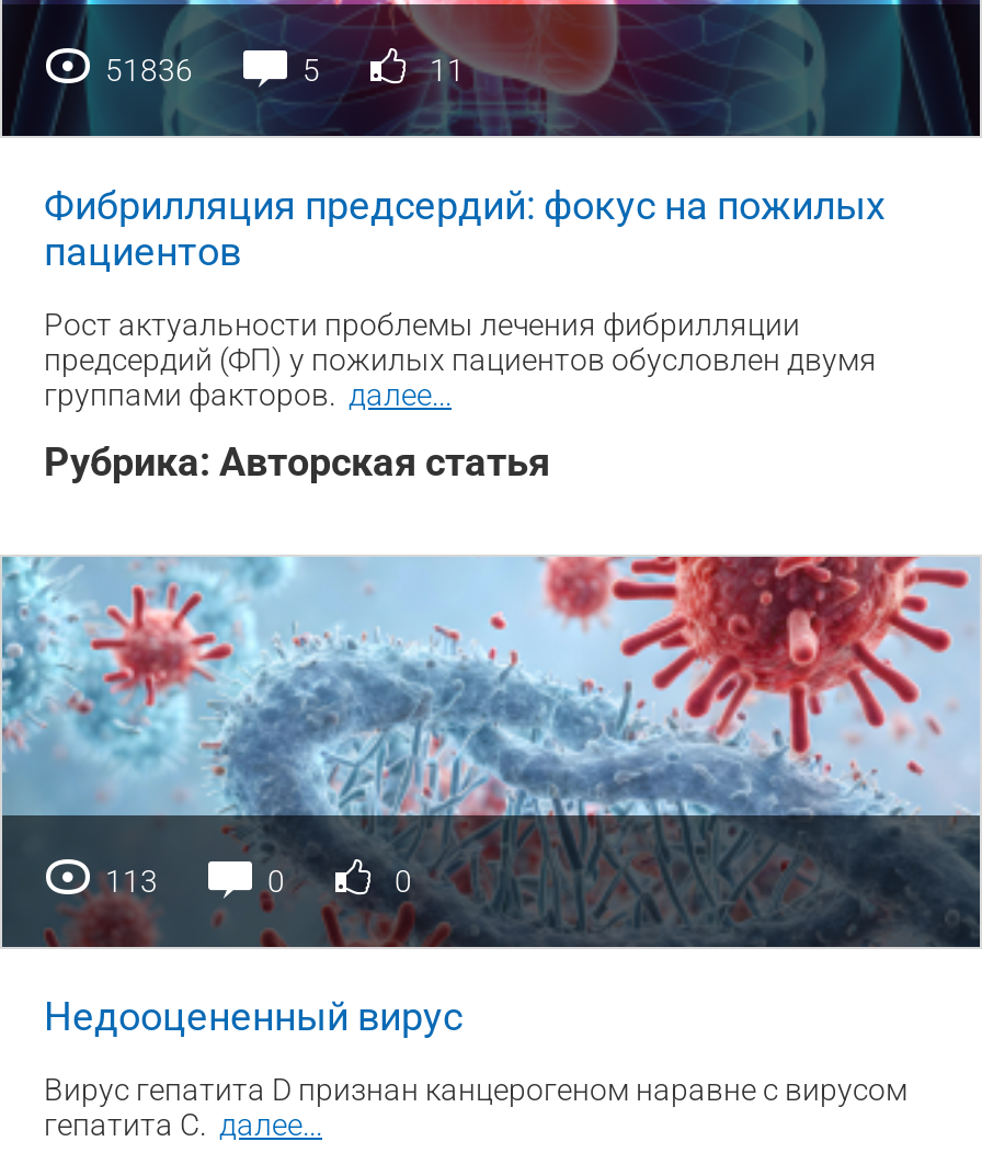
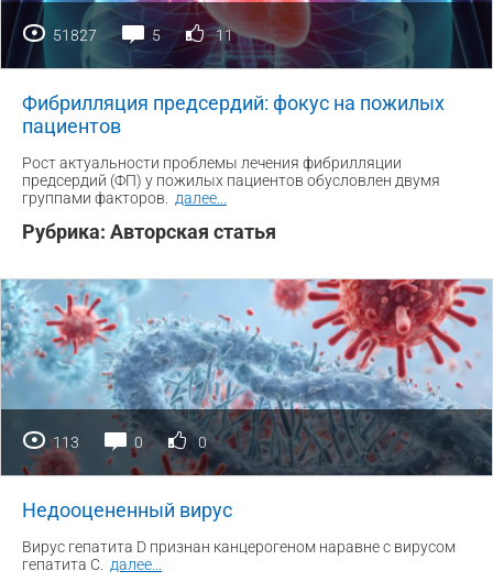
[105,54,193,89] 51836 -> [53,27,97,45] 51827

